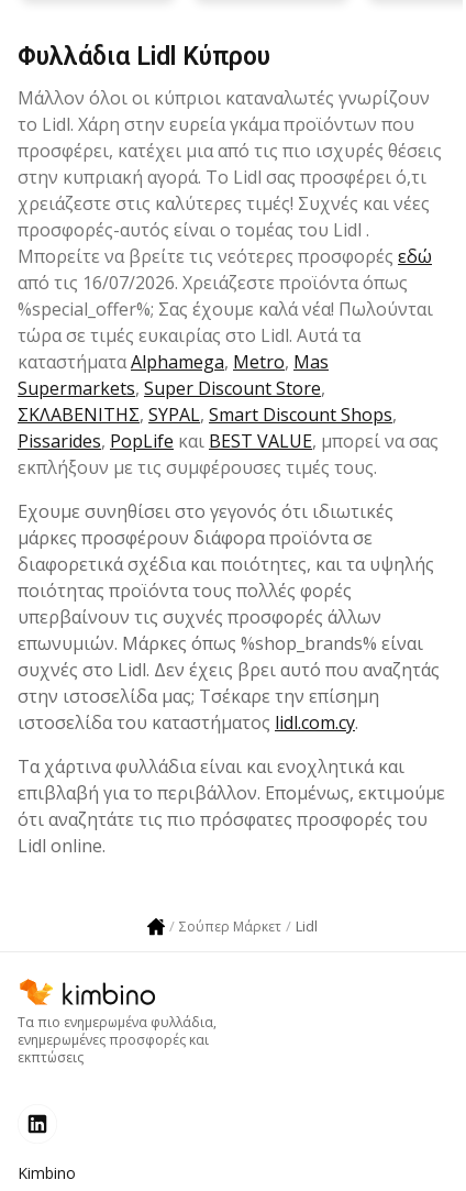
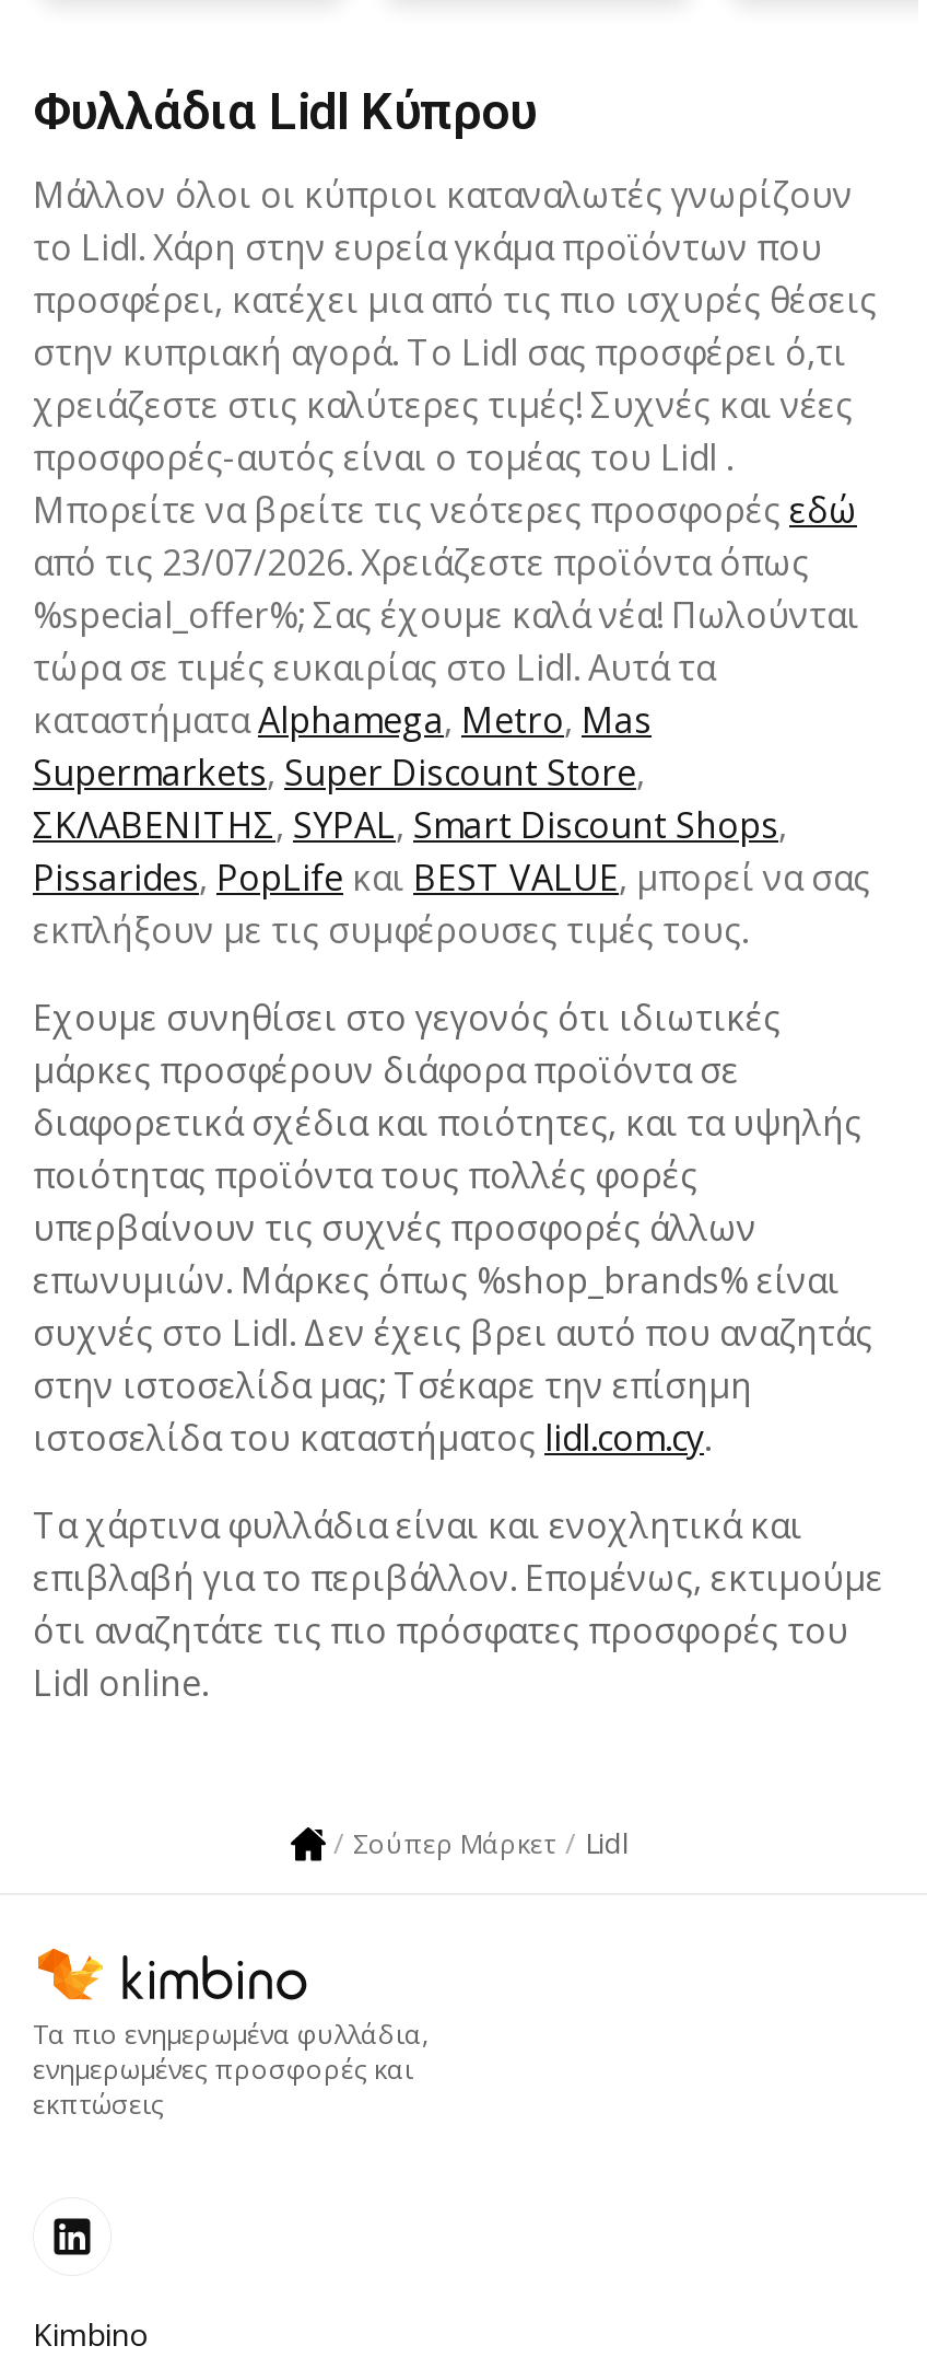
[18,270,408,295] από τις 16/07/2026. Χρειάζεστε προϊόντα όπως -> [33,538,809,586] από τις 23/07/2026. Χρειάζεστε προϊόντα όπως

